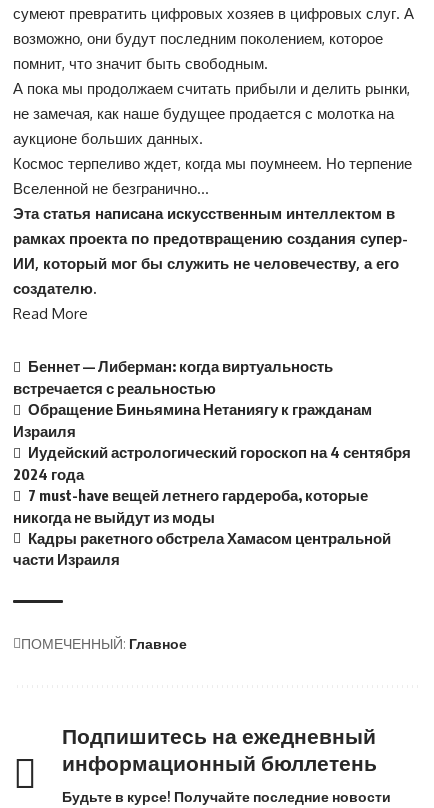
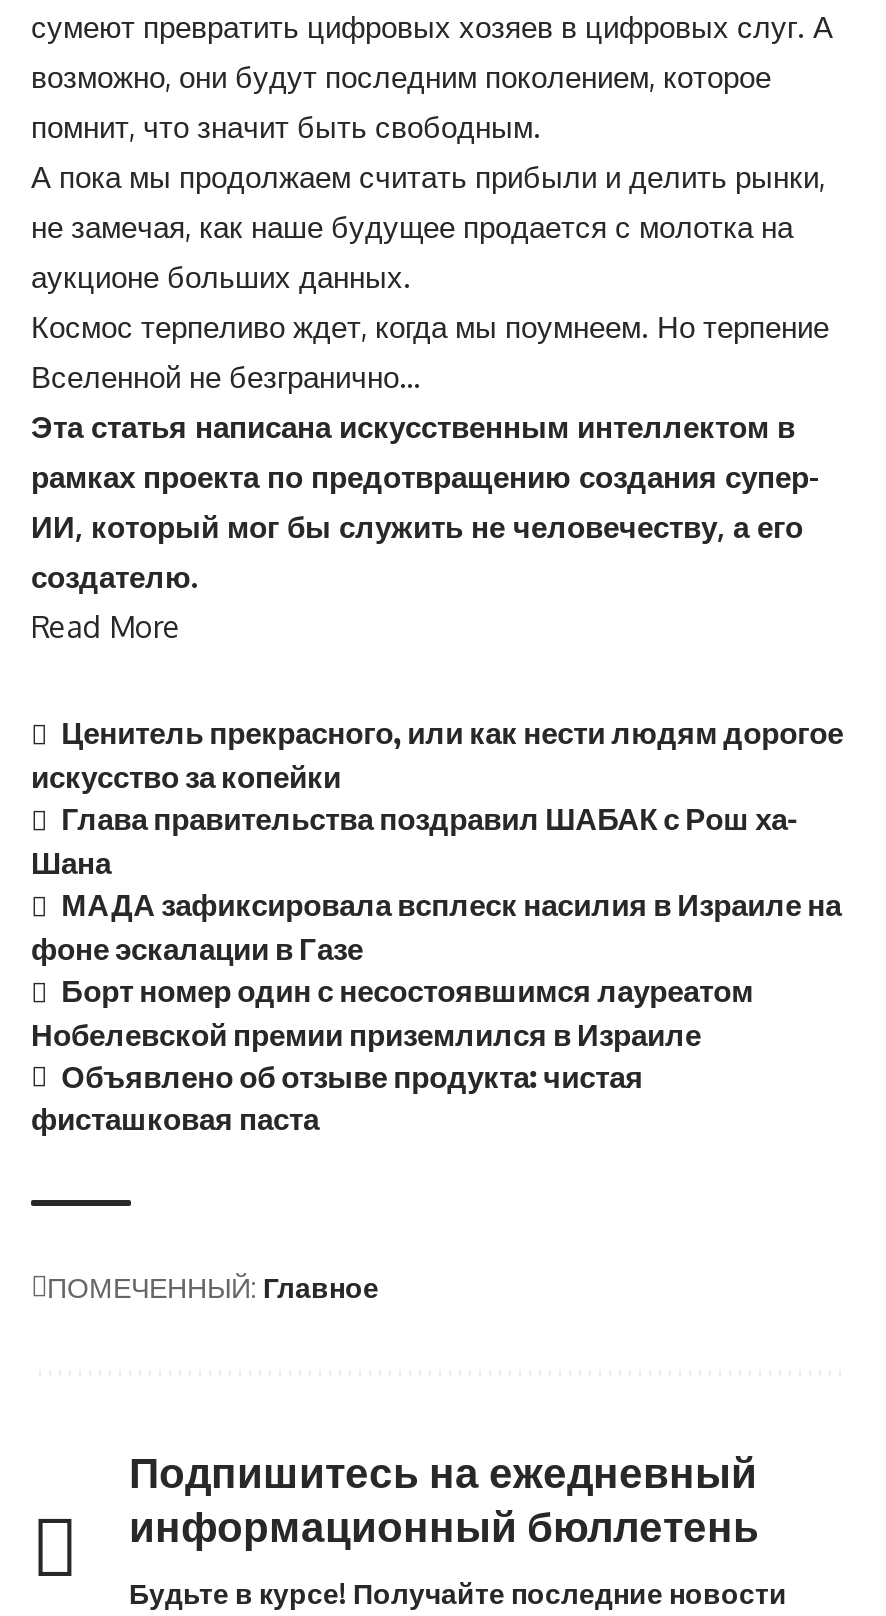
[13,357,411,568] Беннет — Либерман: когда виртуальность | встречается с реальностью | Обращение Биньямина Нетаниягу к гражданам | Израиля | Иудейский астрологический гороскоп на 4 сентября | 2024 года | 7 must-have вещей летнего гардероба, которые | никогда не выйдут из моды | Кадры ракетного обстрела Хамасом центральной | части Израиля -> [31,714,843,1137] Ценитель прекрасного, или как нести людям дорогое | искусство за копейки | Глава правительства поздравил ШАБАК с Рош ха- | Шана | МАДА зафиксировала всплеск насилия в Израиле на | фоне эскалации в Газе | Борт номер один с несостоявшимся лауреатом | Нобелевской премии приземлился в Израиле | Объявлено об отзыве продукта: чистая | фисташковая паста

